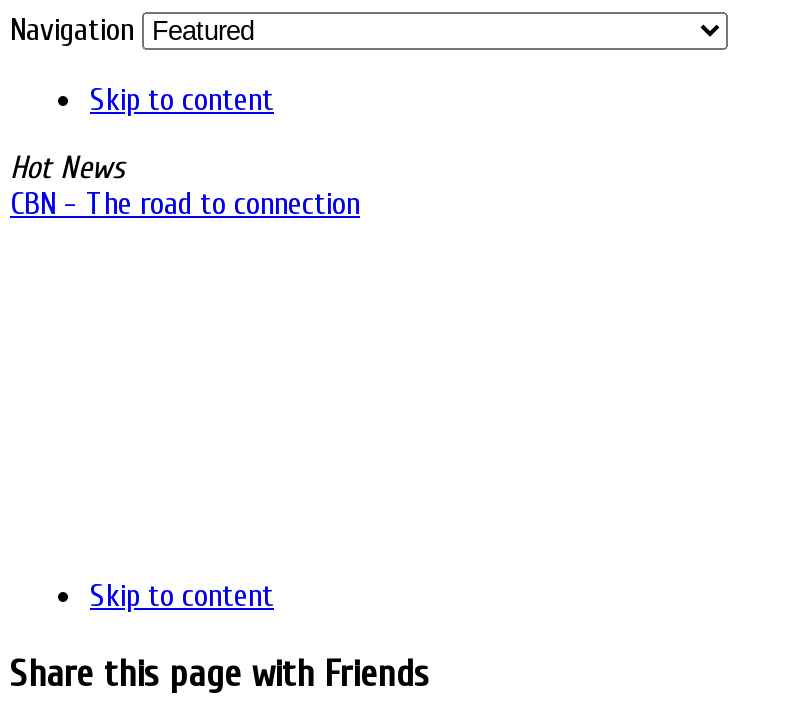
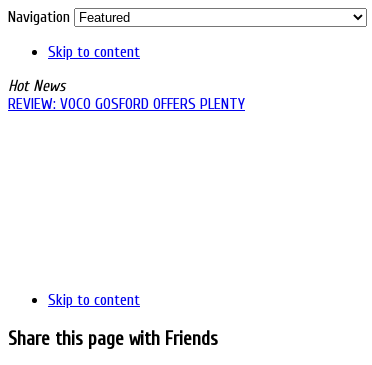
[10,186,360,222] CBN - The road to connection -> [8,95,245,113] REVIEW: VOCO GOSFORD OFFERS PLENTY

